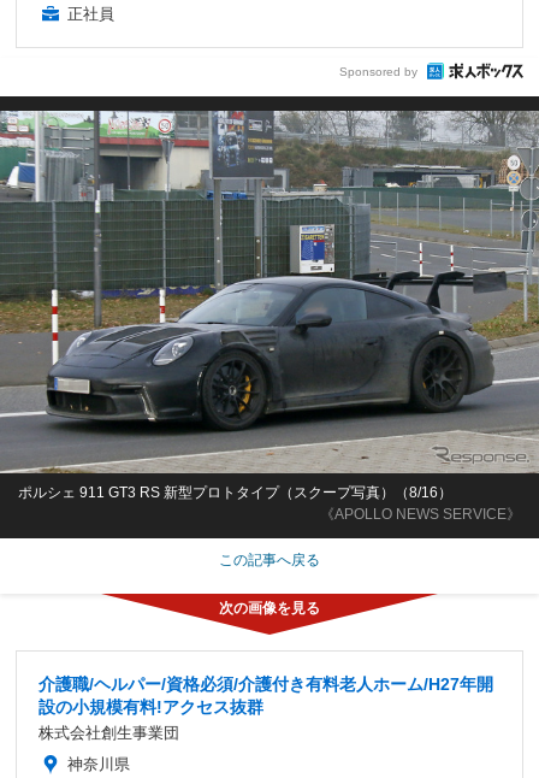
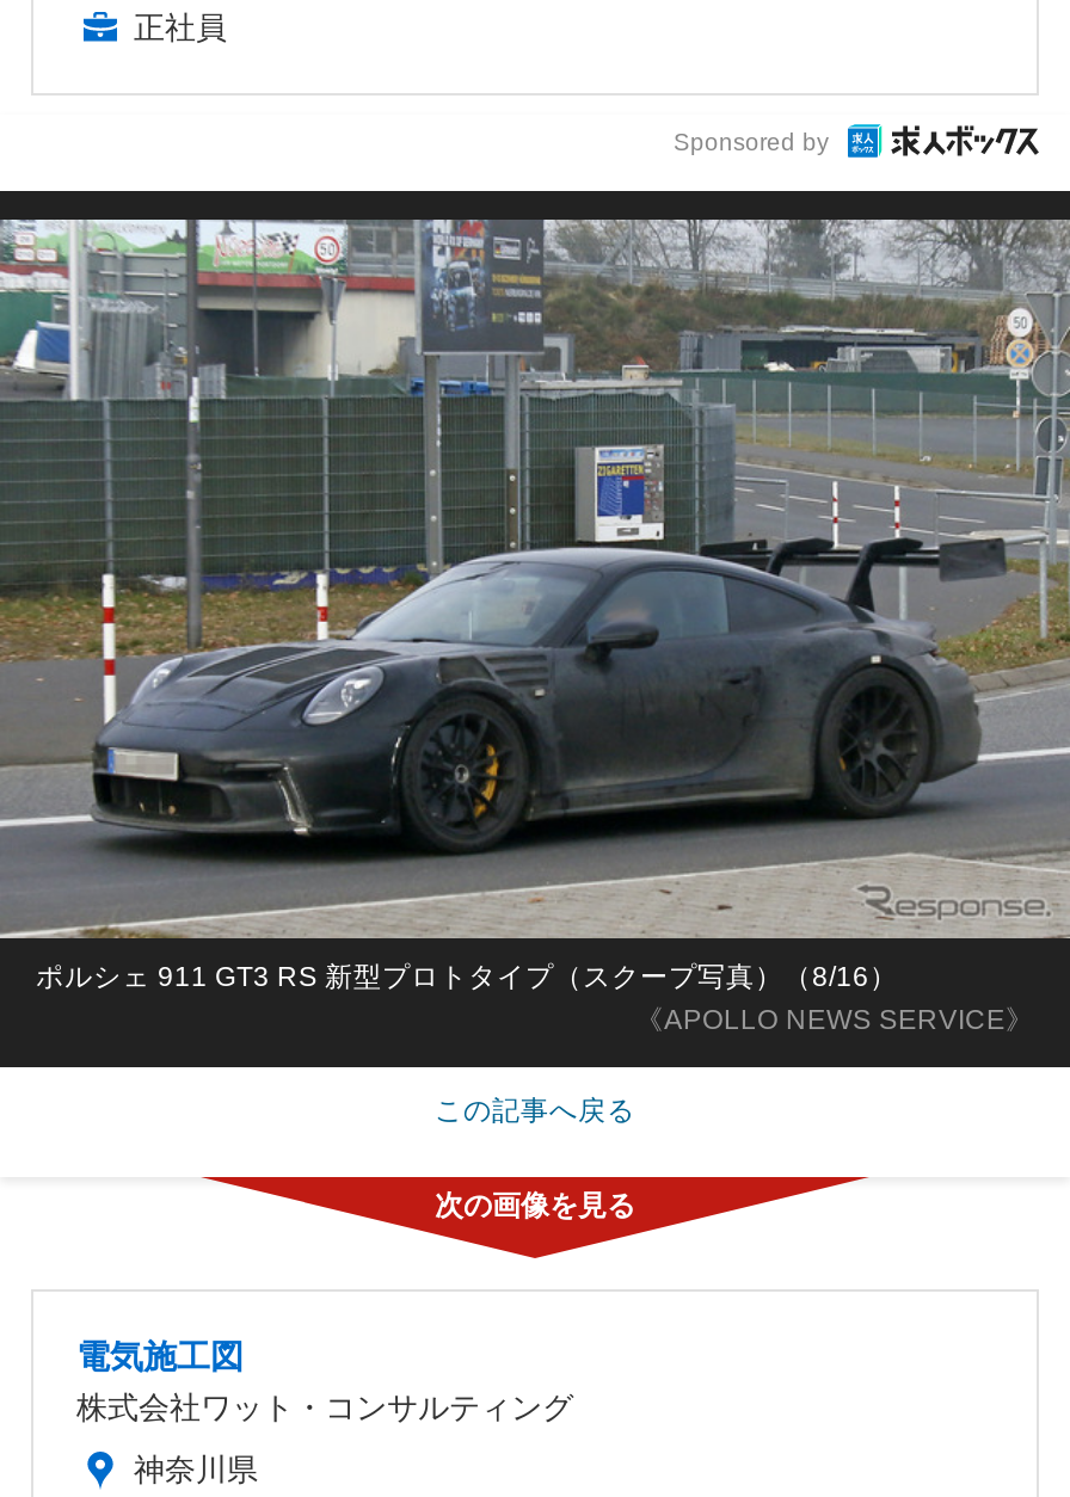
[38,674,493,742] 介護職/ヘルパー/資格必須/介護付き有料老人ホーム/H27年開 | 設の小規模有料!アクセス抜群 | 株式会社創生事業団 -> [76,1337,573,1425] 電気施工図 | 株式会社ワット・コンサルティング

